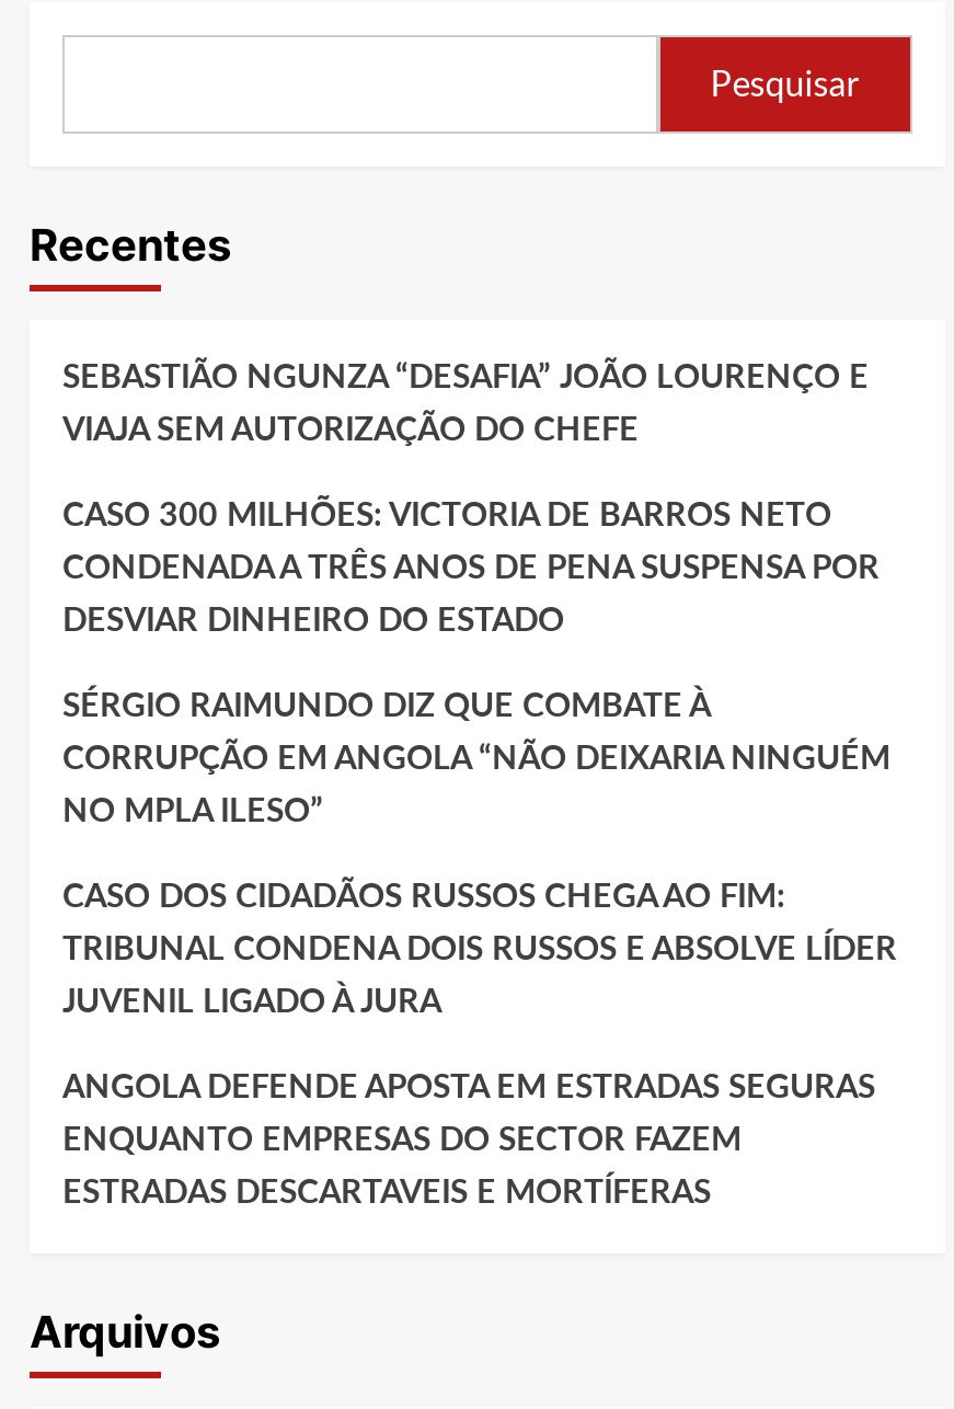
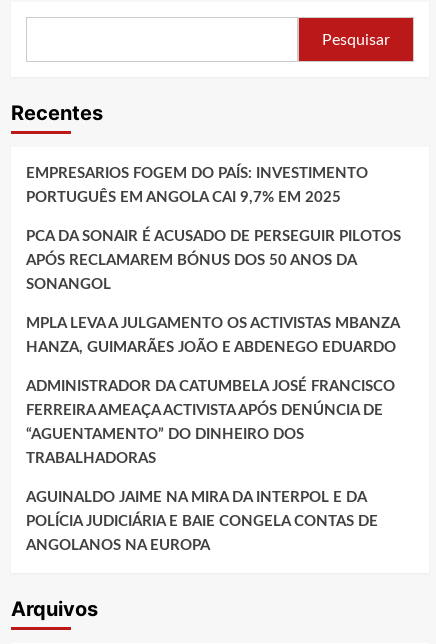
[62,362,869,395] SEBASTIÃO NGUNZA “DESAFIA” JOÃO LOURENÇO E -> [26,166,368,181] EMPRESARIOS FOGEM DO PAÍS: INVESTIMENTO
[62,415,639,447] VIAJA SEM AUTORIZAÇÃO DO CHEFE -> [26,190,341,205] PORTUGUÊS EM ANGOLA CAI 9,7% EM 2025
[62,500,831,533] CASO 300 MILHÕES: VICTORIA DE BARROS NETO -> [26,229,401,244] PCA DA SONAIR É ACUSADO DE PERSEGUIR PILOTOS
[62,553,880,586] CONDENADA A TRÊS ANOS DE PENA SUSPENSA POR -> [26,253,356,268] APÓS RECLAMAREM BÓNUS DOS 50 ANOS DA
[62,605,564,638] DESVIAR DINHEIRO DO ESTADO -> [26,277,111,292] SONANGOL
[62,691,709,724] SÉRGIO RAIMUNDO DIZ QUE COMBATE À -> [26,316,399,331] MPLA LEVA A JULGAMENTO OS ACTIVISTAS MBANZA
[62,743,890,776] CORRUPÇÃO EM ANGOLA “NÃO DEIXARIA NINGUÉM -> [26,340,396,355] HANZA, GUIMARÃES JOÃO E ABDENEGO EDUARDO
[62,796,323,829] NO MPLA ILESO” -> [26,379,395,394] ADMINISTRADOR DA CATUMBELA JOSÉ FRANCISCO
[62,881,785,914] CASO DOS CIDADÃOS RUSSOS CHEGA AO FIM: -> [26,403,383,418] FERREIRA AMEAÇA ACTIVISTA APÓS DENÚNCIA DE
[62,934,897,967] TRIBUNAL CONDENA DOIS RUSSOS E ABSOLVE LÍDER -> [26,427,304,442] “AGUENTAMENTO” DO DINHEIRO DOS
[62,987,441,1019] JUVENIL LIGADO À JURA -> [26,451,156,466] TRABALHADORAS
[62,1072,875,1105] ANGOLA DEFENDE APOSTA EM ESTRADAS SEGURAS -> [26,490,366,505] AGUINALDO JAIME NA MIRA DA INTERPOL E DA
[62,1125,742,1157] ENQUANTO EMPRESAS DO SECTOR FAZEM -> [26,514,378,529] POLÍCIA JUDICIÁRIA E BAIE CONGELA CONTAS DE
[62,1177,711,1210] ESTRADAS DESCARTAVEIS E MORTÍFERAS -> [26,538,210,553] ANGOLANOS NA EUROPA

